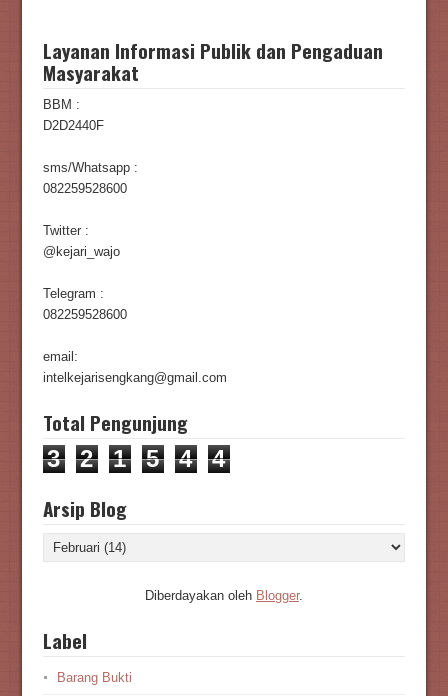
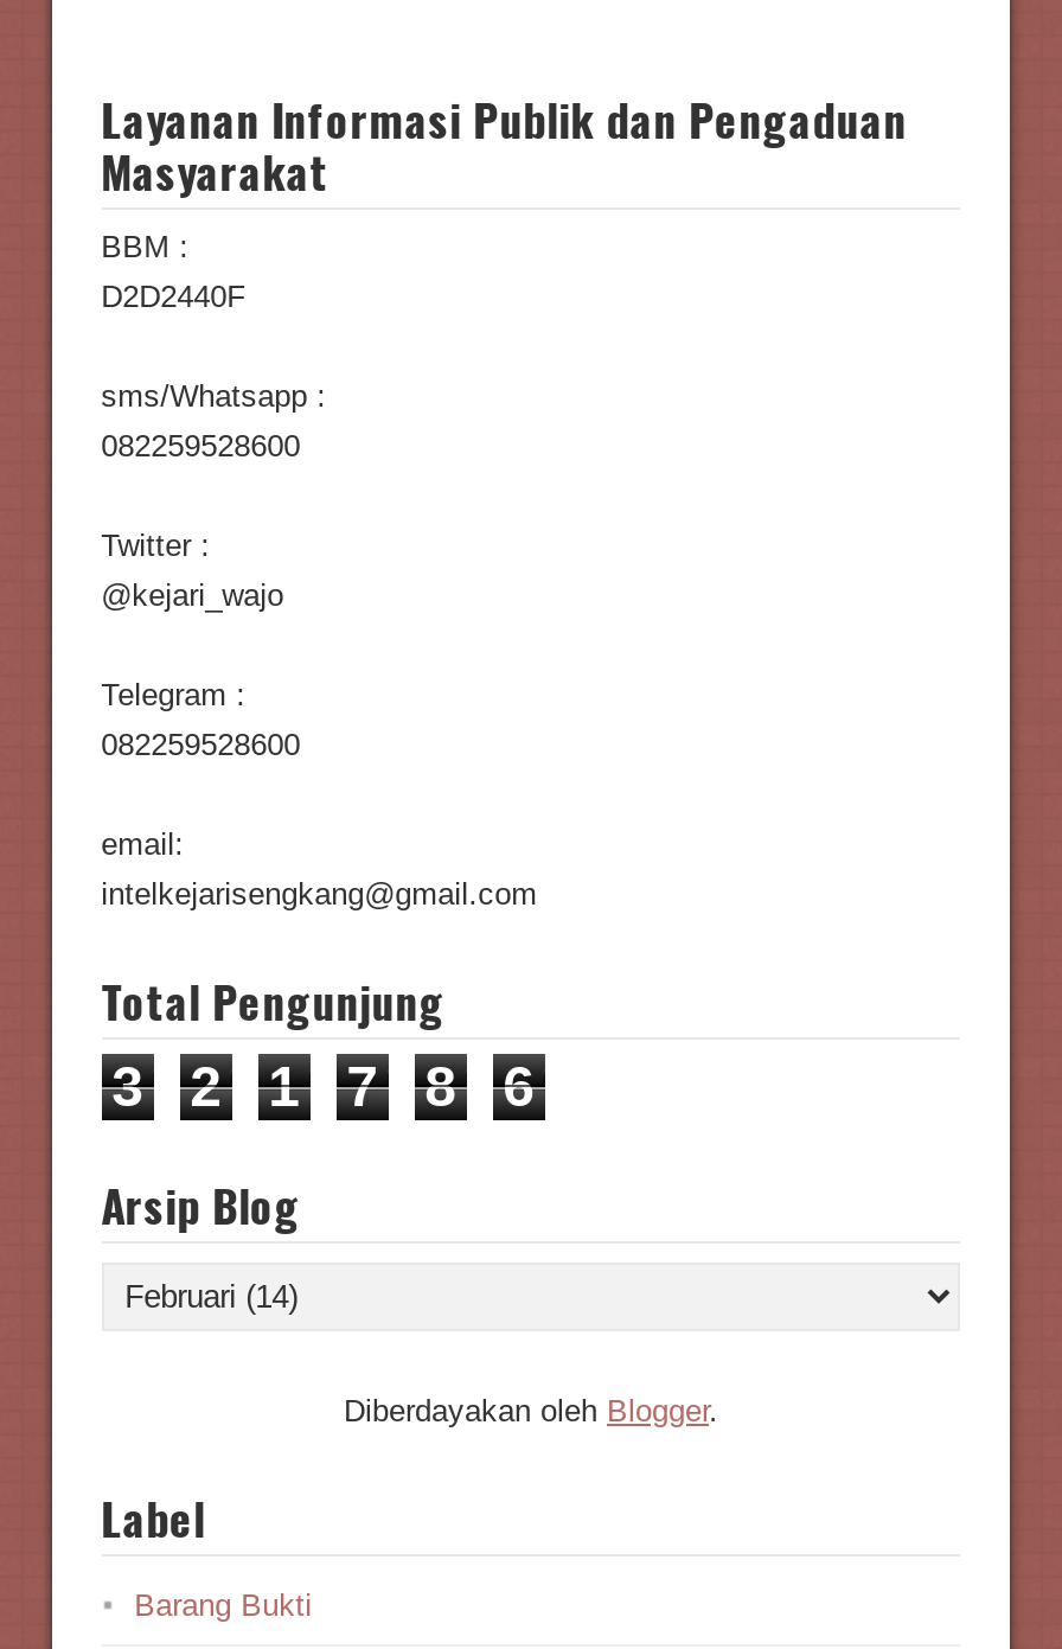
[146,445,159,472] 5 -> [346,1053,377,1117] 7
[179,445,192,472] 4 -> [425,1053,455,1117] 8
[212,445,225,472] 4 -> [503,1053,534,1117] 6

